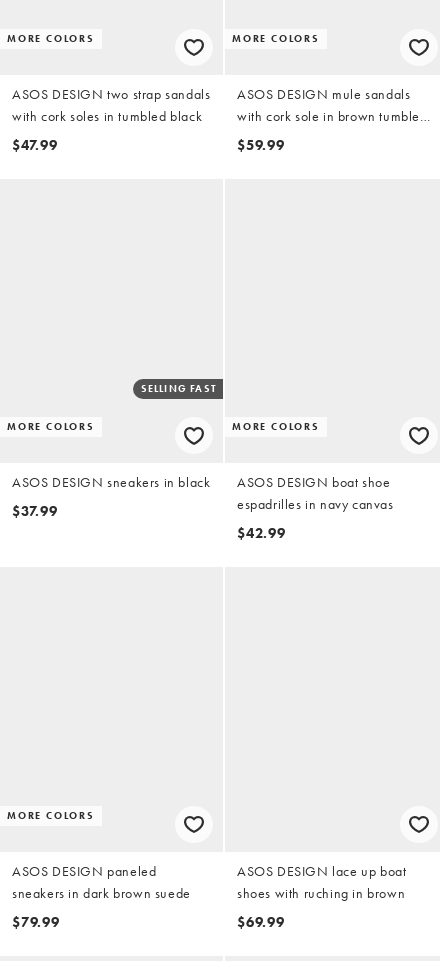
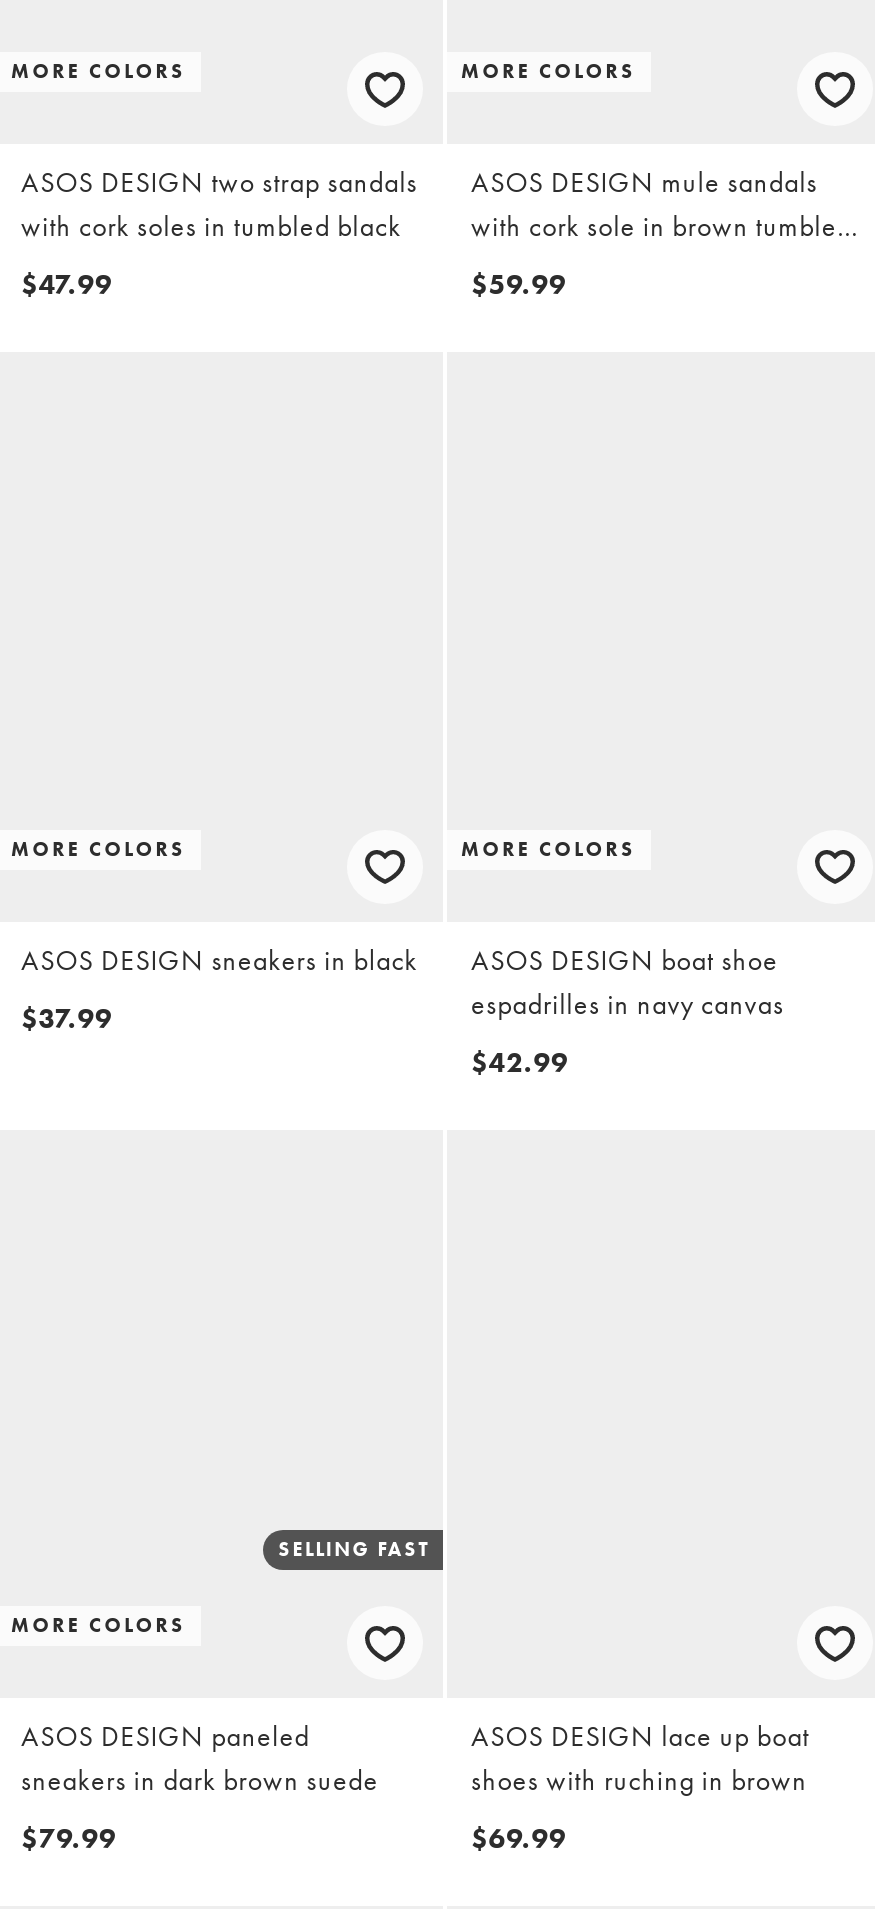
moved [141,382,217,395] -> [278,1536,431,1562]: SELLING FAST

